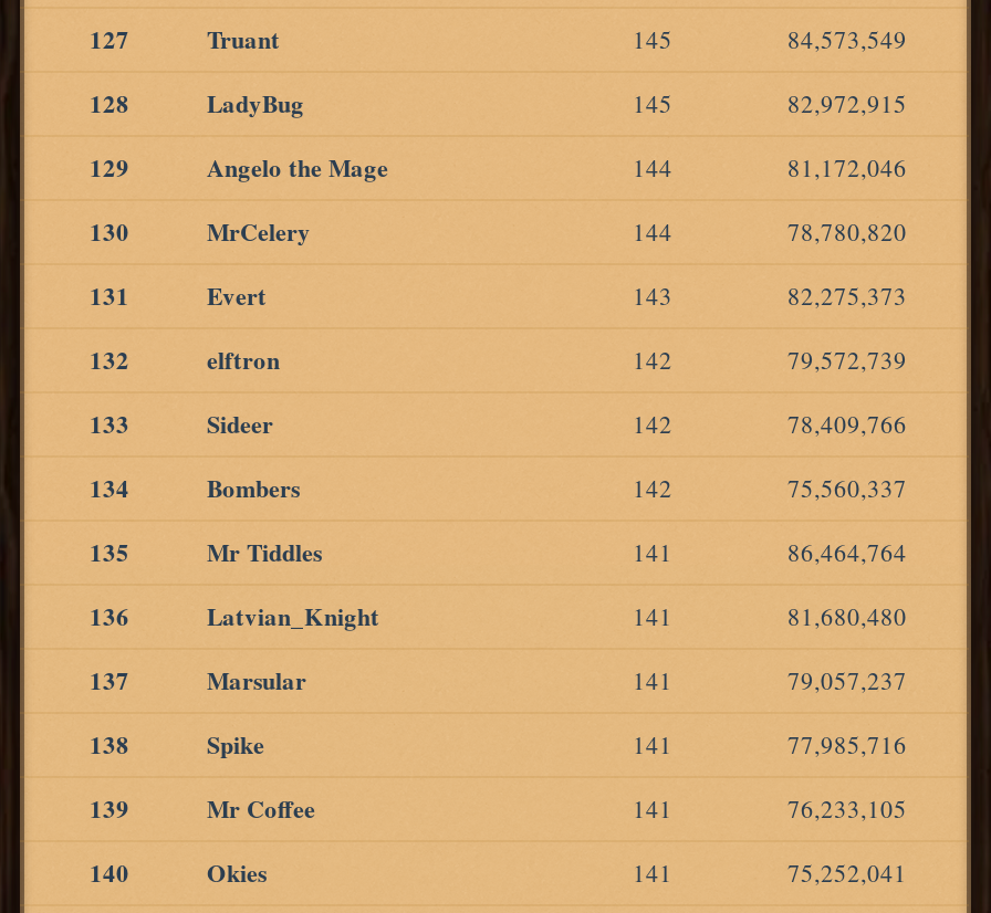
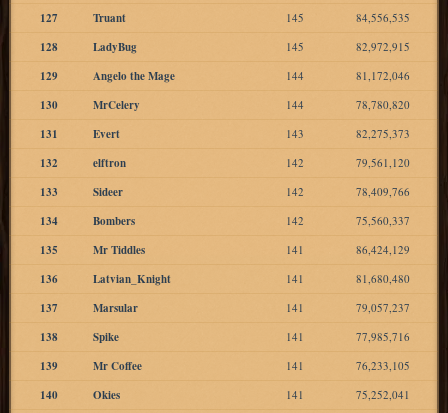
[787,22,907,55] 84,573,549 -> [356,10,410,25] 84,556,535
[787,342,907,375] 79,572,739 -> [356,155,410,170] 79,561,120
[787,535,907,568] 86,464,764 -> [356,242,410,257] 86,424,129

